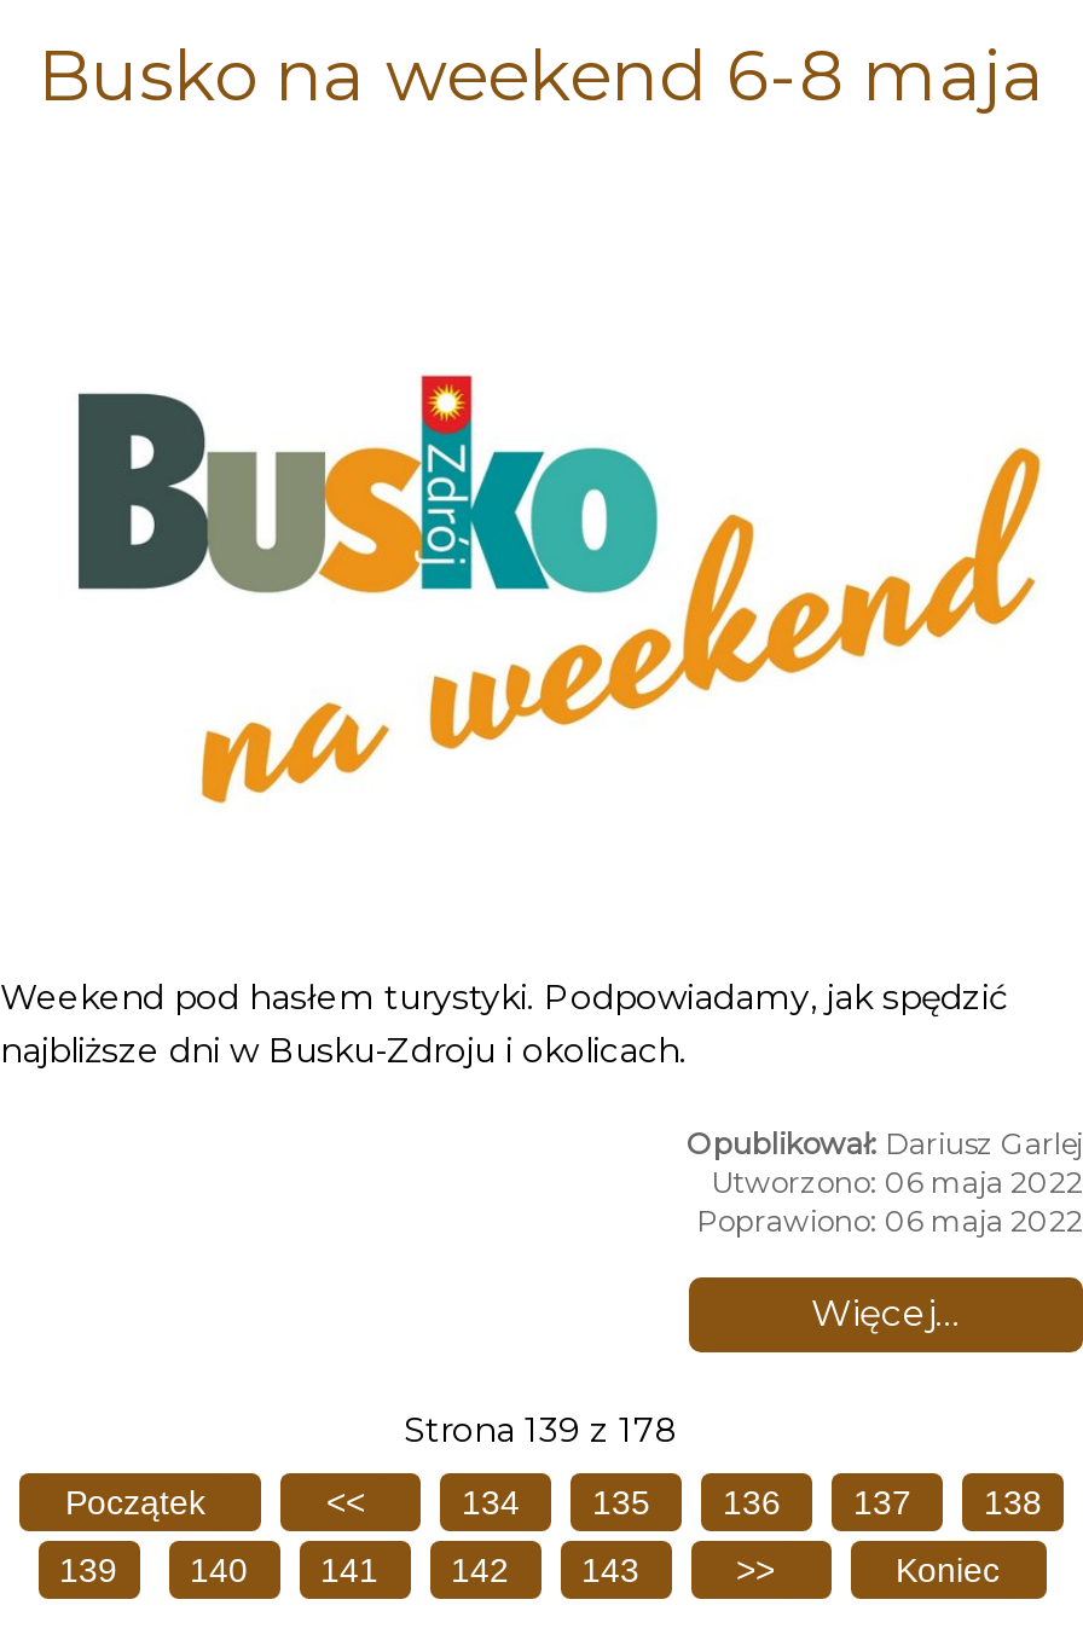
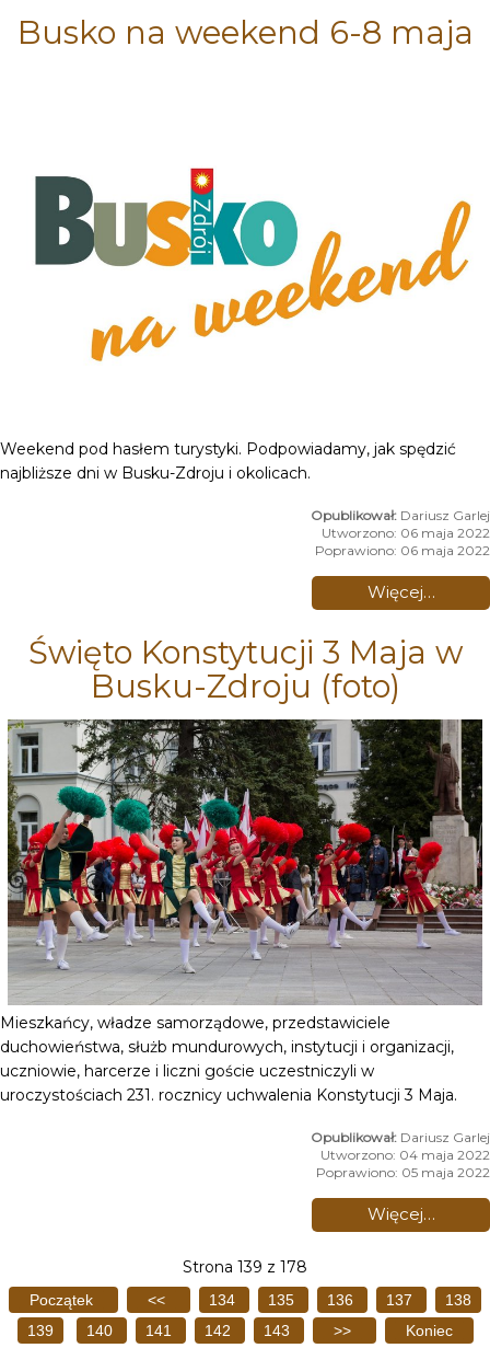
none -> [0,718,490,1225] [image] | Mieszkańcy, władze samorządowe, przedstawiciele | duchowieństwa, służb mundurowych, instytucji i organizacji, | uczniowie, harcerze i liczni goście uczestniczyli w | uroczystościach 231. rocznicy uchwalenia Konstytucji 3 Maja. | Dariusz Garlej | Utworzono: 04 maja 2022 | Poprawiono: 05 maja 2022 | Więcej…
none -> [28,633,462,705] Święto Konstytucji 3 Maja w | Busku-Zdroju (foto)

